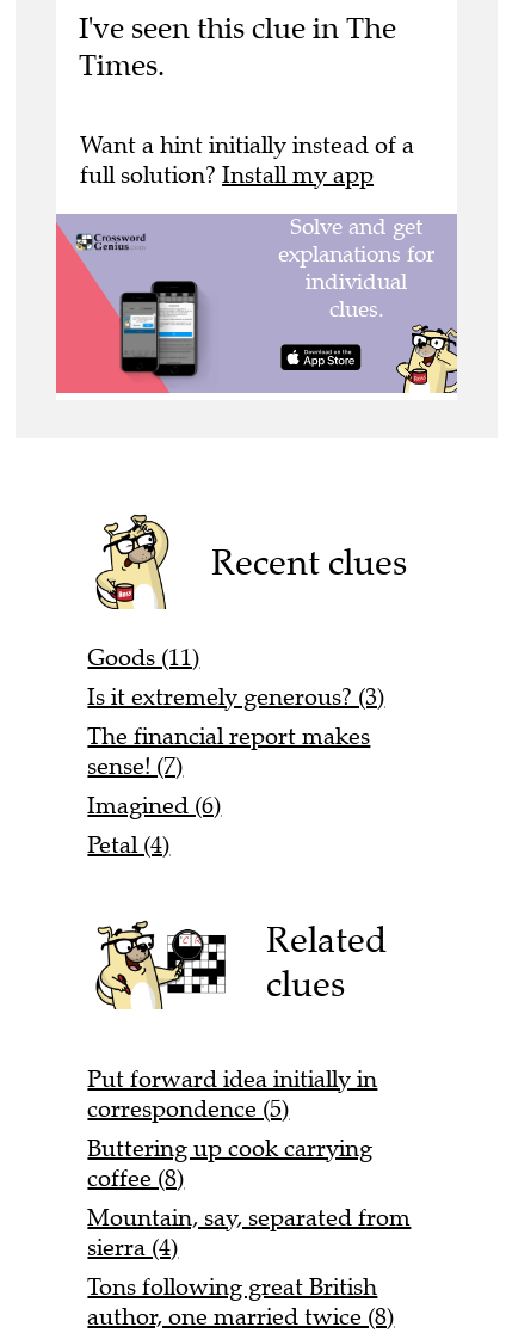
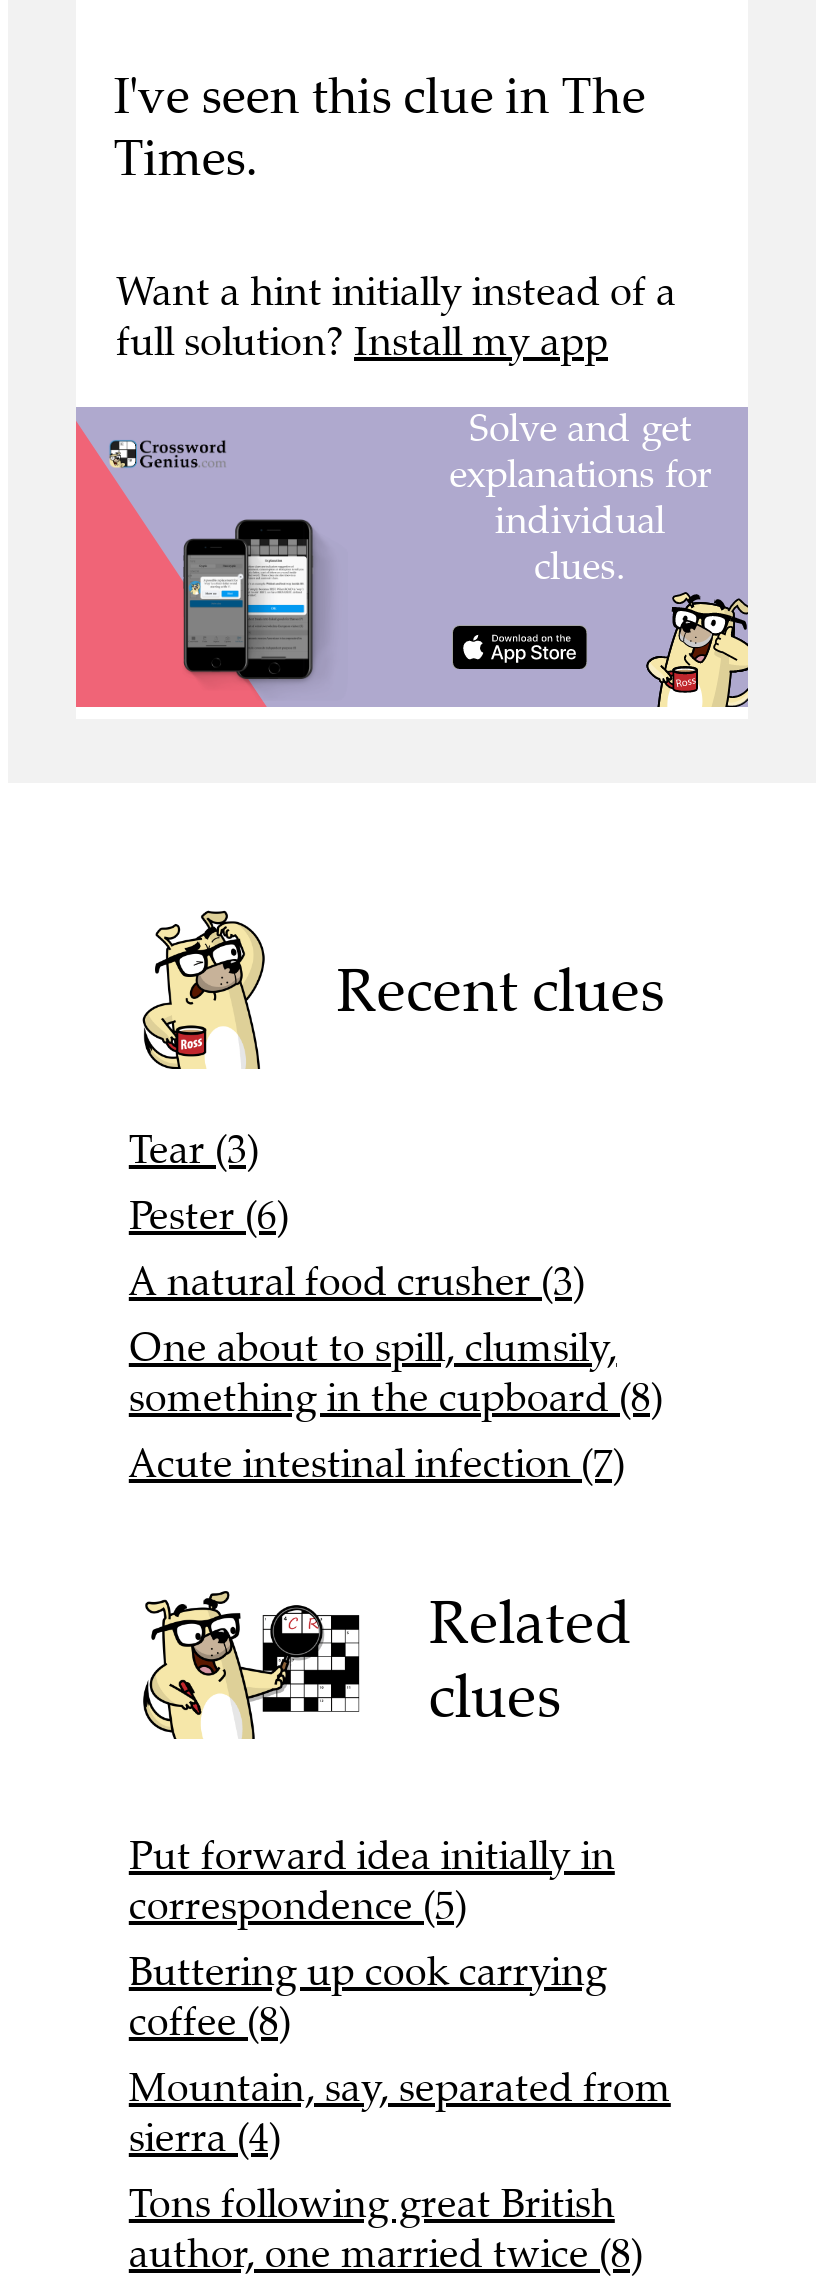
[88,642,385,860] Goods (11) | Is it extremely generous? (3) | The financial report makes | sense! (7) | Imagined (6) | Petal (4) -> [129,1124,663,1488] Tear (3) | Pester (6) | A natural food crusher (3) | One about to spill, clumsily, | something in the cupboard (8) | Acute intestinal infection (7)

